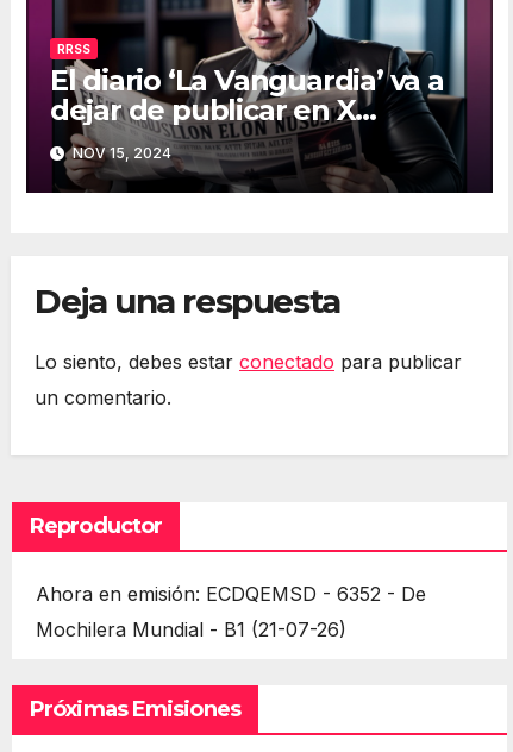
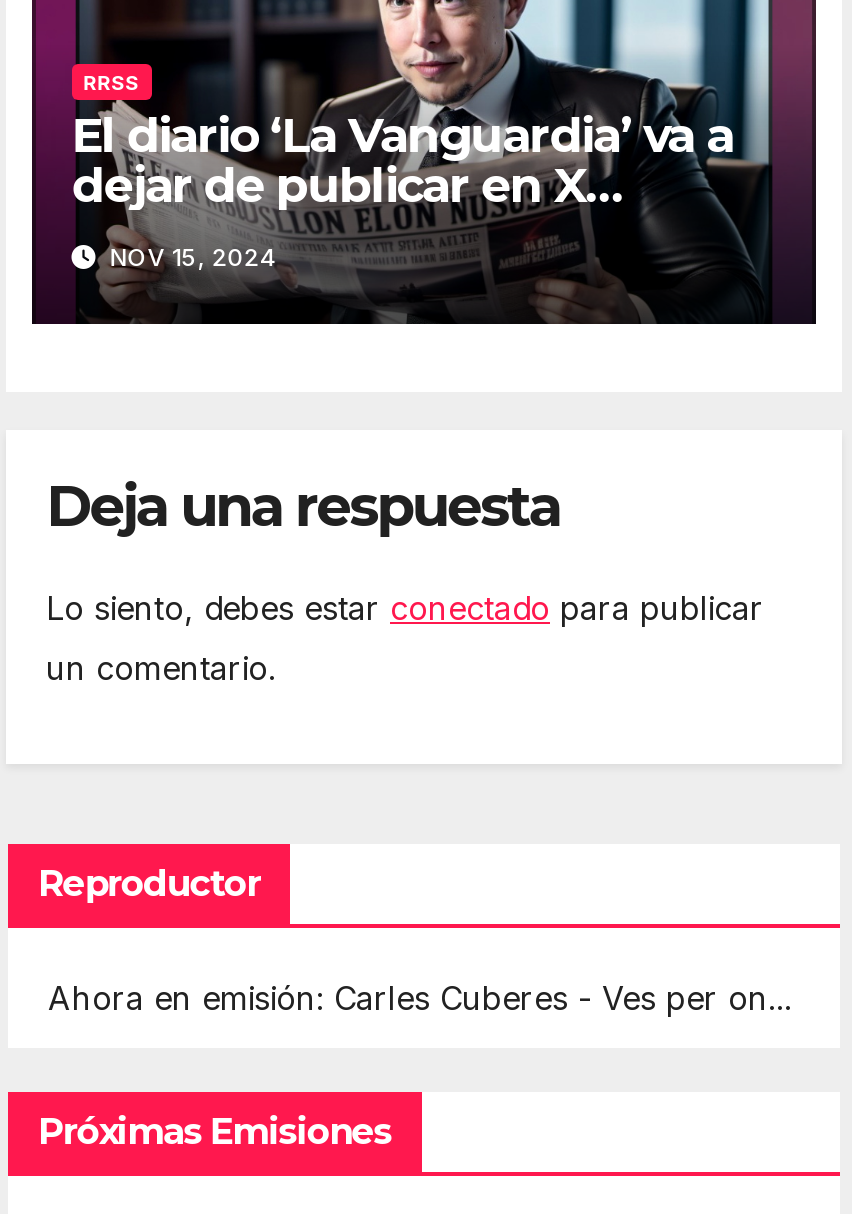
[36,582,426,641] Ahora en emisión: ECDQEMSD - 6352 - De | Mochilera Mundial - B1 (21-07-26) -> [48,978,792,1018] Ahora en emisión: Carles Cuberes - Ves per on...

